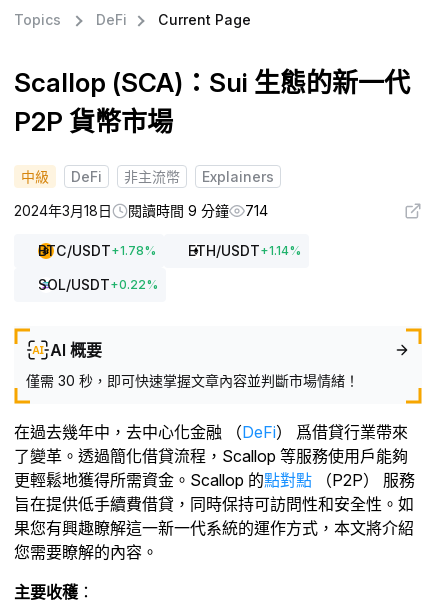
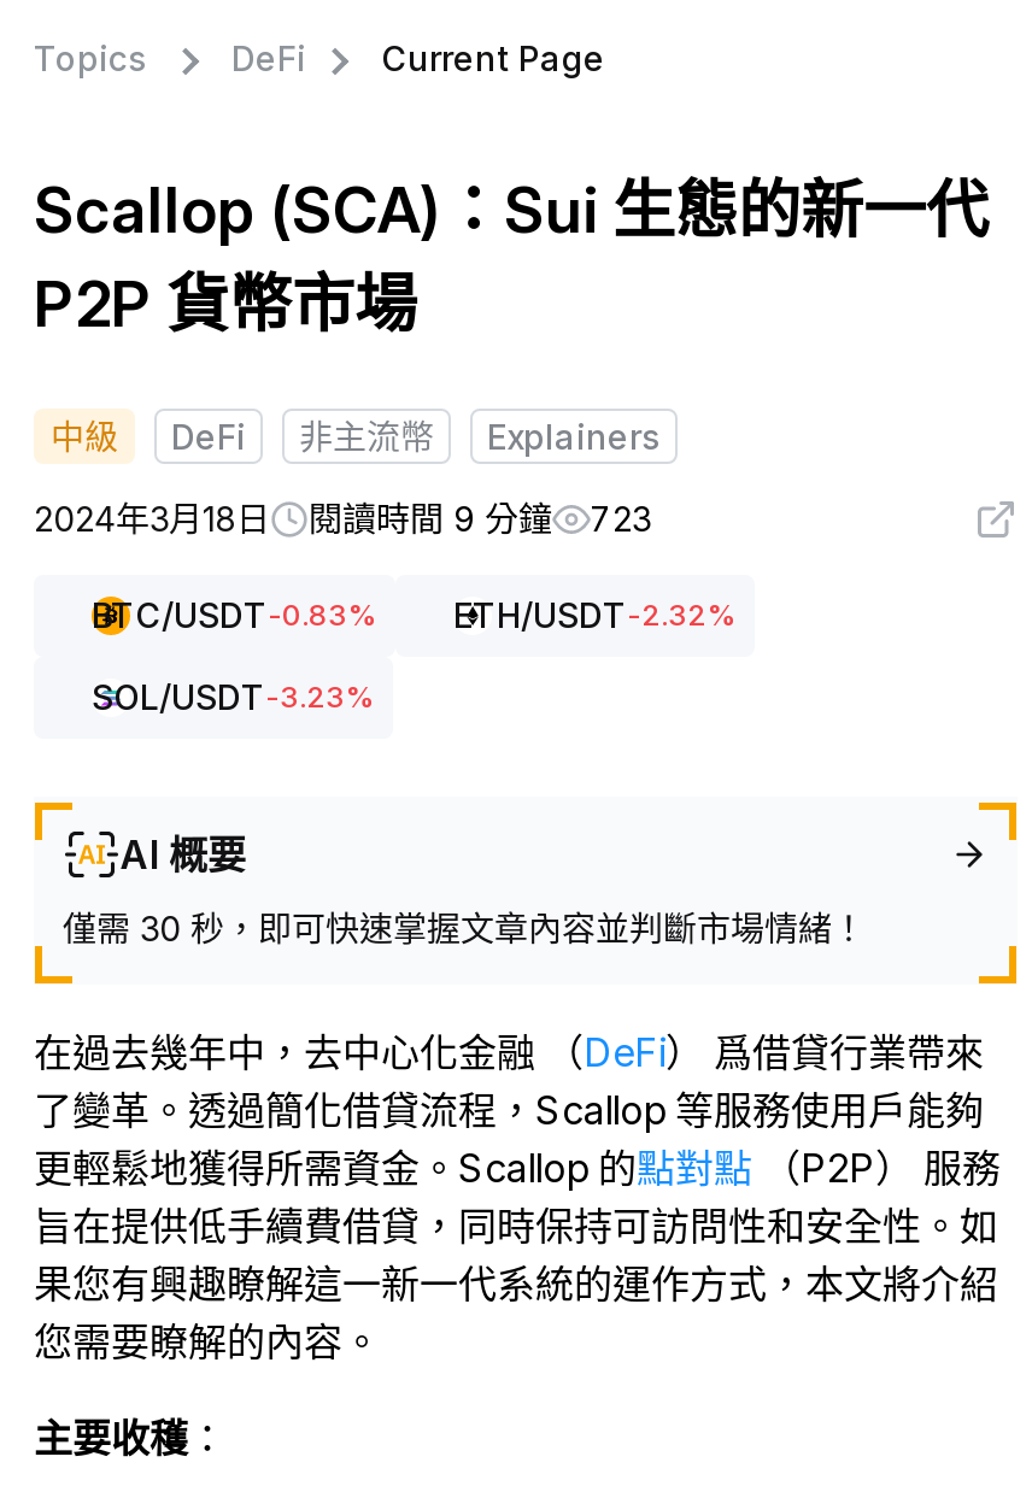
[14,202,268,219] 2024年3月18日 閱讀時間 9 分鐘 714 -> [34,498,651,539] 2024年3月18日 閱讀時間 9 分鐘 723
[38,242,301,259] BTC/USDT + 1.78% | ETH/USDT + 1.14% -> [92,594,735,635] BTC/USDT-0.83% | ETH/USDT-2.32%
[38,276,158,293] SOL/USDT + 0.22% -> [92,676,374,717] SOL/USDT-3.23%

